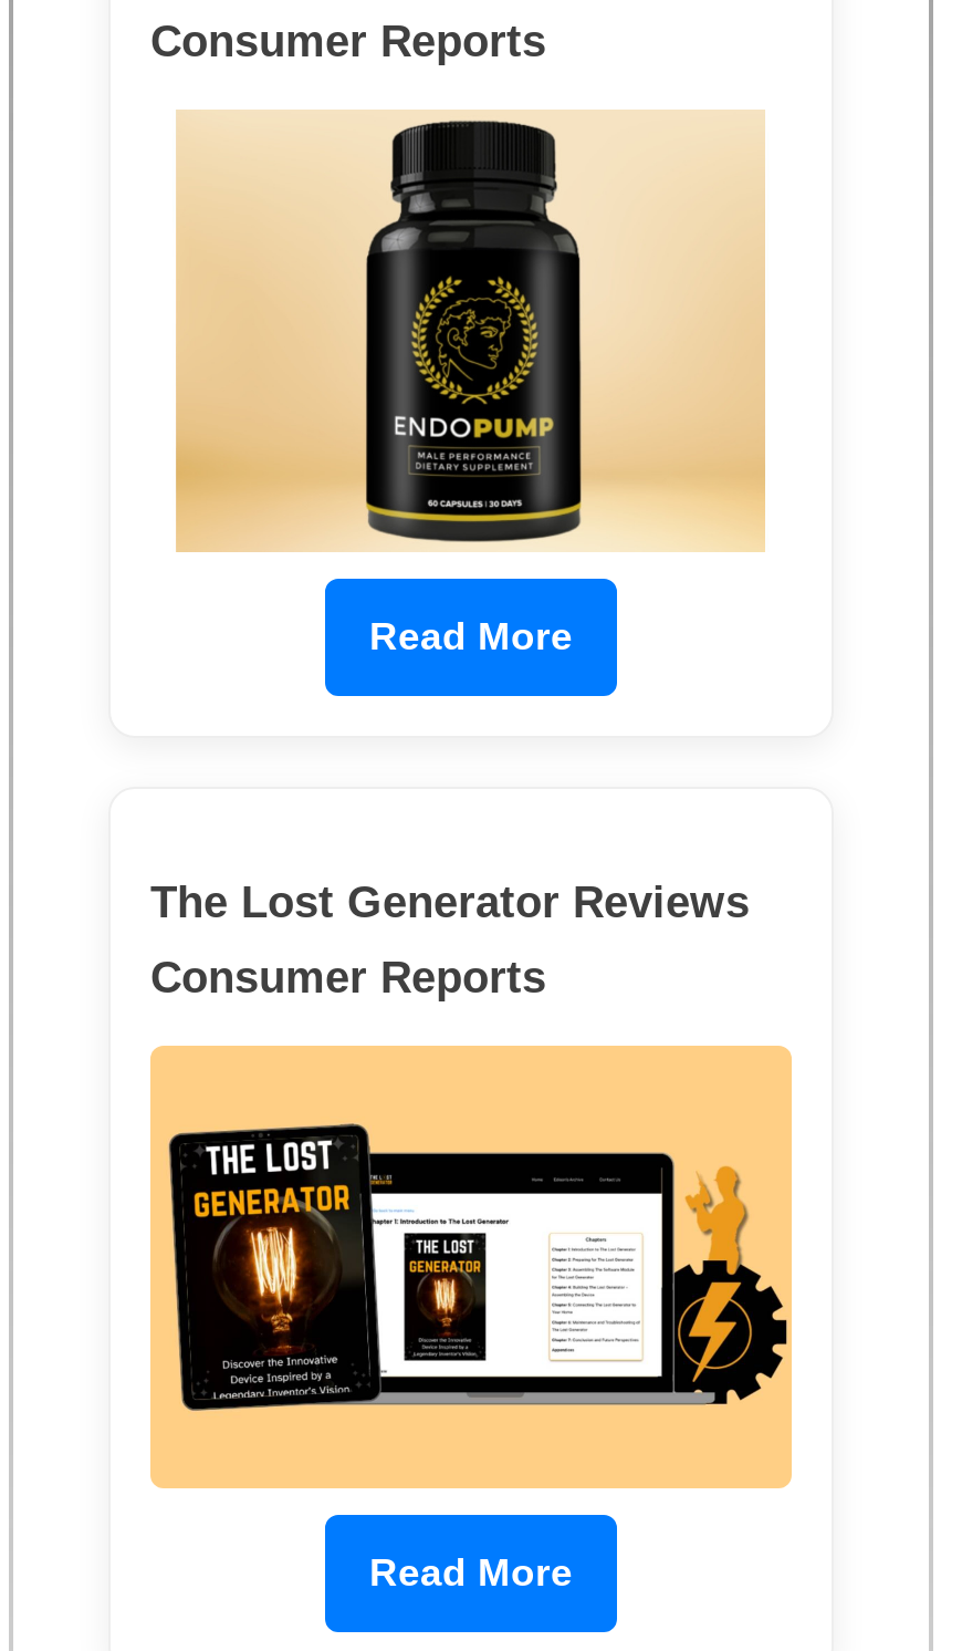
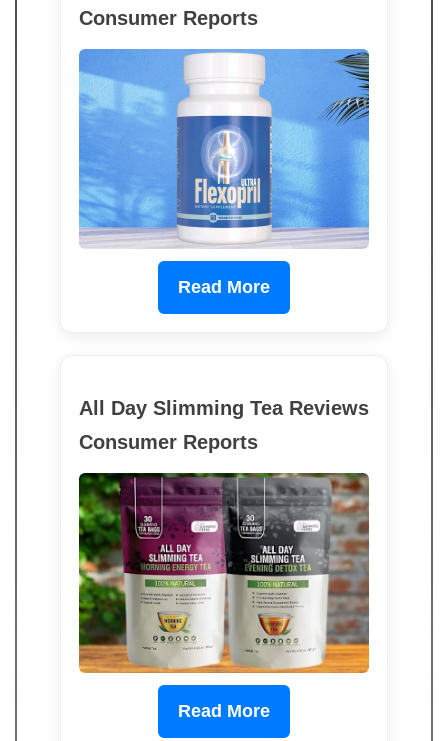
[150,108,792,553] [image] -> [78,48,370,249] [image]
[150,878,750,926] The Lost Generator Reviews -> [79,397,369,419] All Day Slimming Tea Reviews
[150,1045,792,1487] [image] -> [78,472,370,673] [image]

